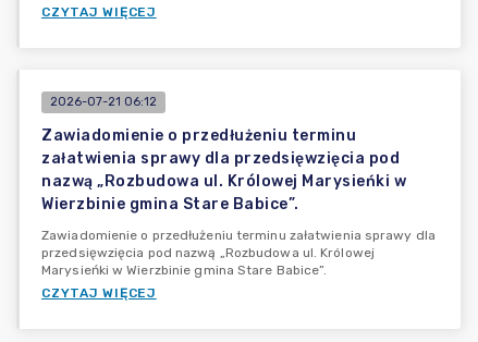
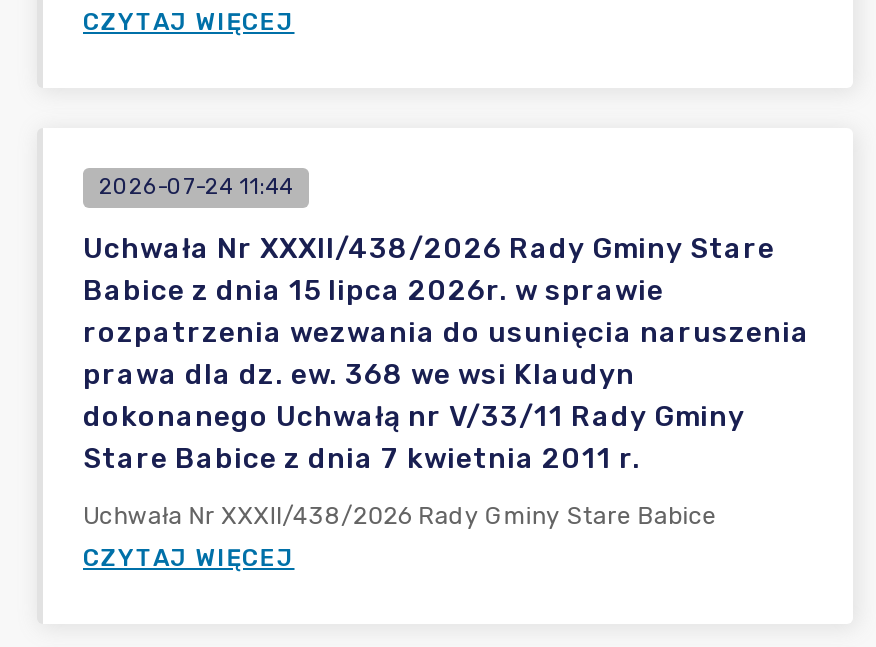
[50,95,157,109] 2026-07-21 06:12 -> [99,174,293,200] 2026-07-24 11:44
[41,126,406,213] Zawiadomienie o przedłużeniu terminu | załatwienia sprawy dla przedsięwzięcia pod | nazwą „Rozbudowa ul. Królowej Marysieńki w | Wierzbinie gmina Stare Babice”. -> [83,232,810,476] Uchwała Nr XXXII/438/2026 Rady Gminy Stare | Babice z dnia 15 lipca 2026r. w sprawie | rozpatrzenia wezwania do usunięcia naruszenia | prawa dla dz. ew. 368 we wsi Klaudyn | dokonanego Uchwałą nr V/33/11 Rady Gminy | Stare Babice z dnia 7 kwietnia 2011 r.
[41,228,435,278] Zawiadomienie o przedłużeniu terminu załatwienia sprawy dla | przedsięwzięcia pod nazwą „Rozbudowa ul. Królowej | Marysieńki w Wierzbinie gmina Stare Babice”. -> [83,502,717,530] Uchwała Nr XXXII/438/2026 Rady Gminy Stare Babice

